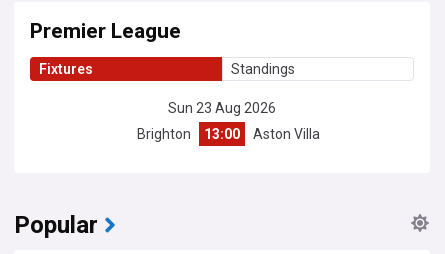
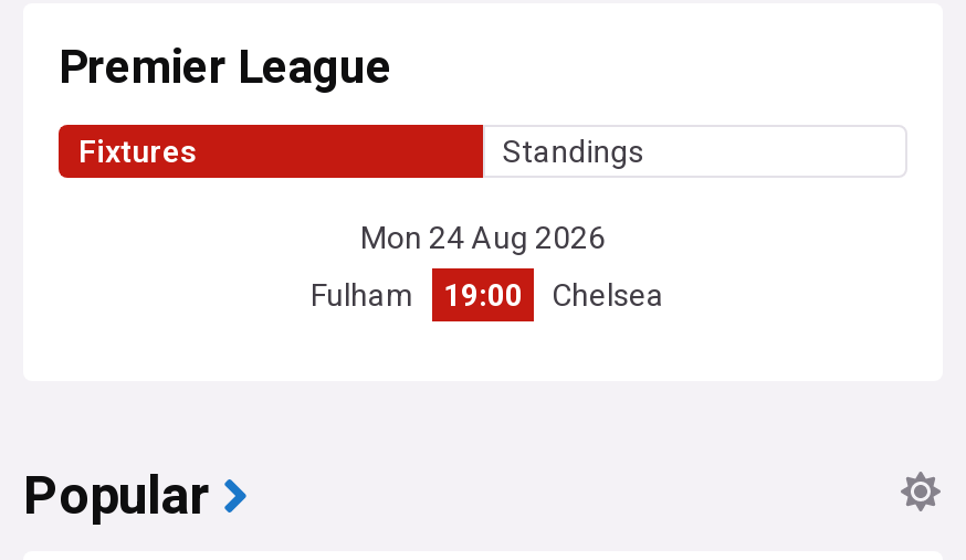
[168,100,276,116] Sun 23 Aug 2026 -> [360,220,606,255] Mon 24 Aug 2026
[137,126,320,142] Brighton | 13:00 | Aston Villa -> [311,277,664,313] Fulham | 19:00 | Chelsea

